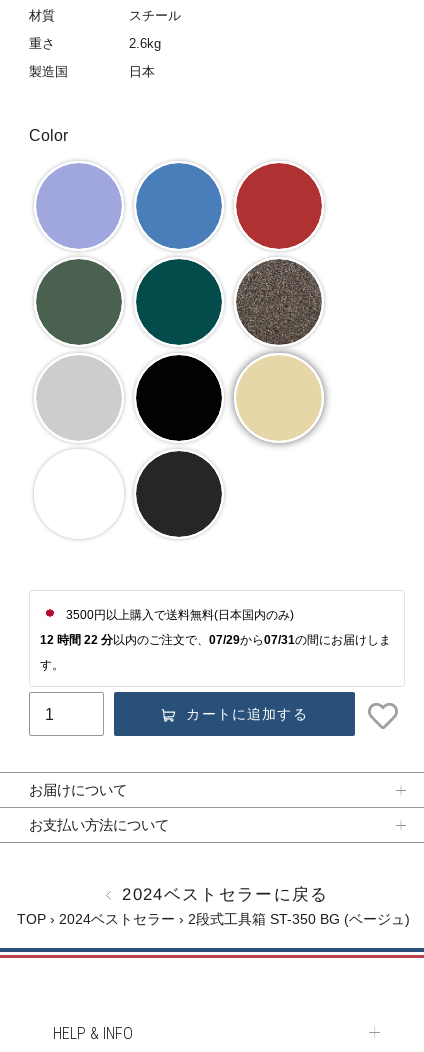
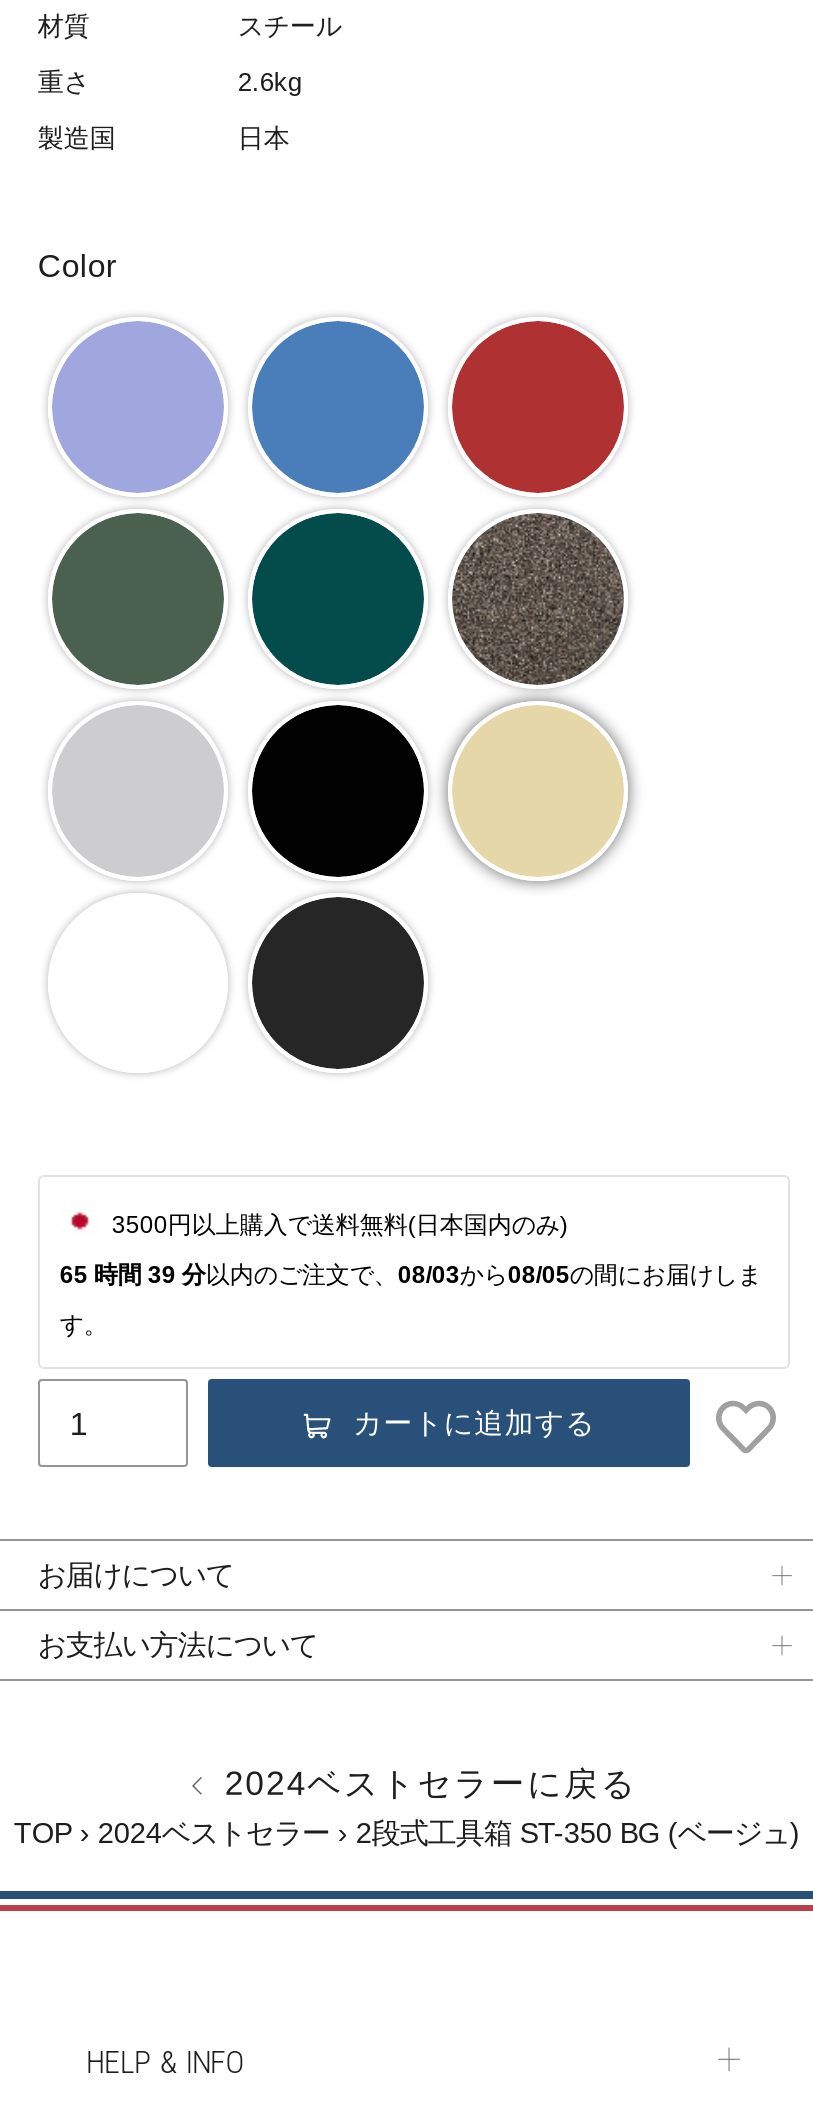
[40,633,391,647] 12 時間 22 分以内のご注文で、07/29から07/31の間にお届けしま -> [60,1261,762,1289] 65 時間 39 分以内のご注文で、08/03から08/05の間にお届けしま

